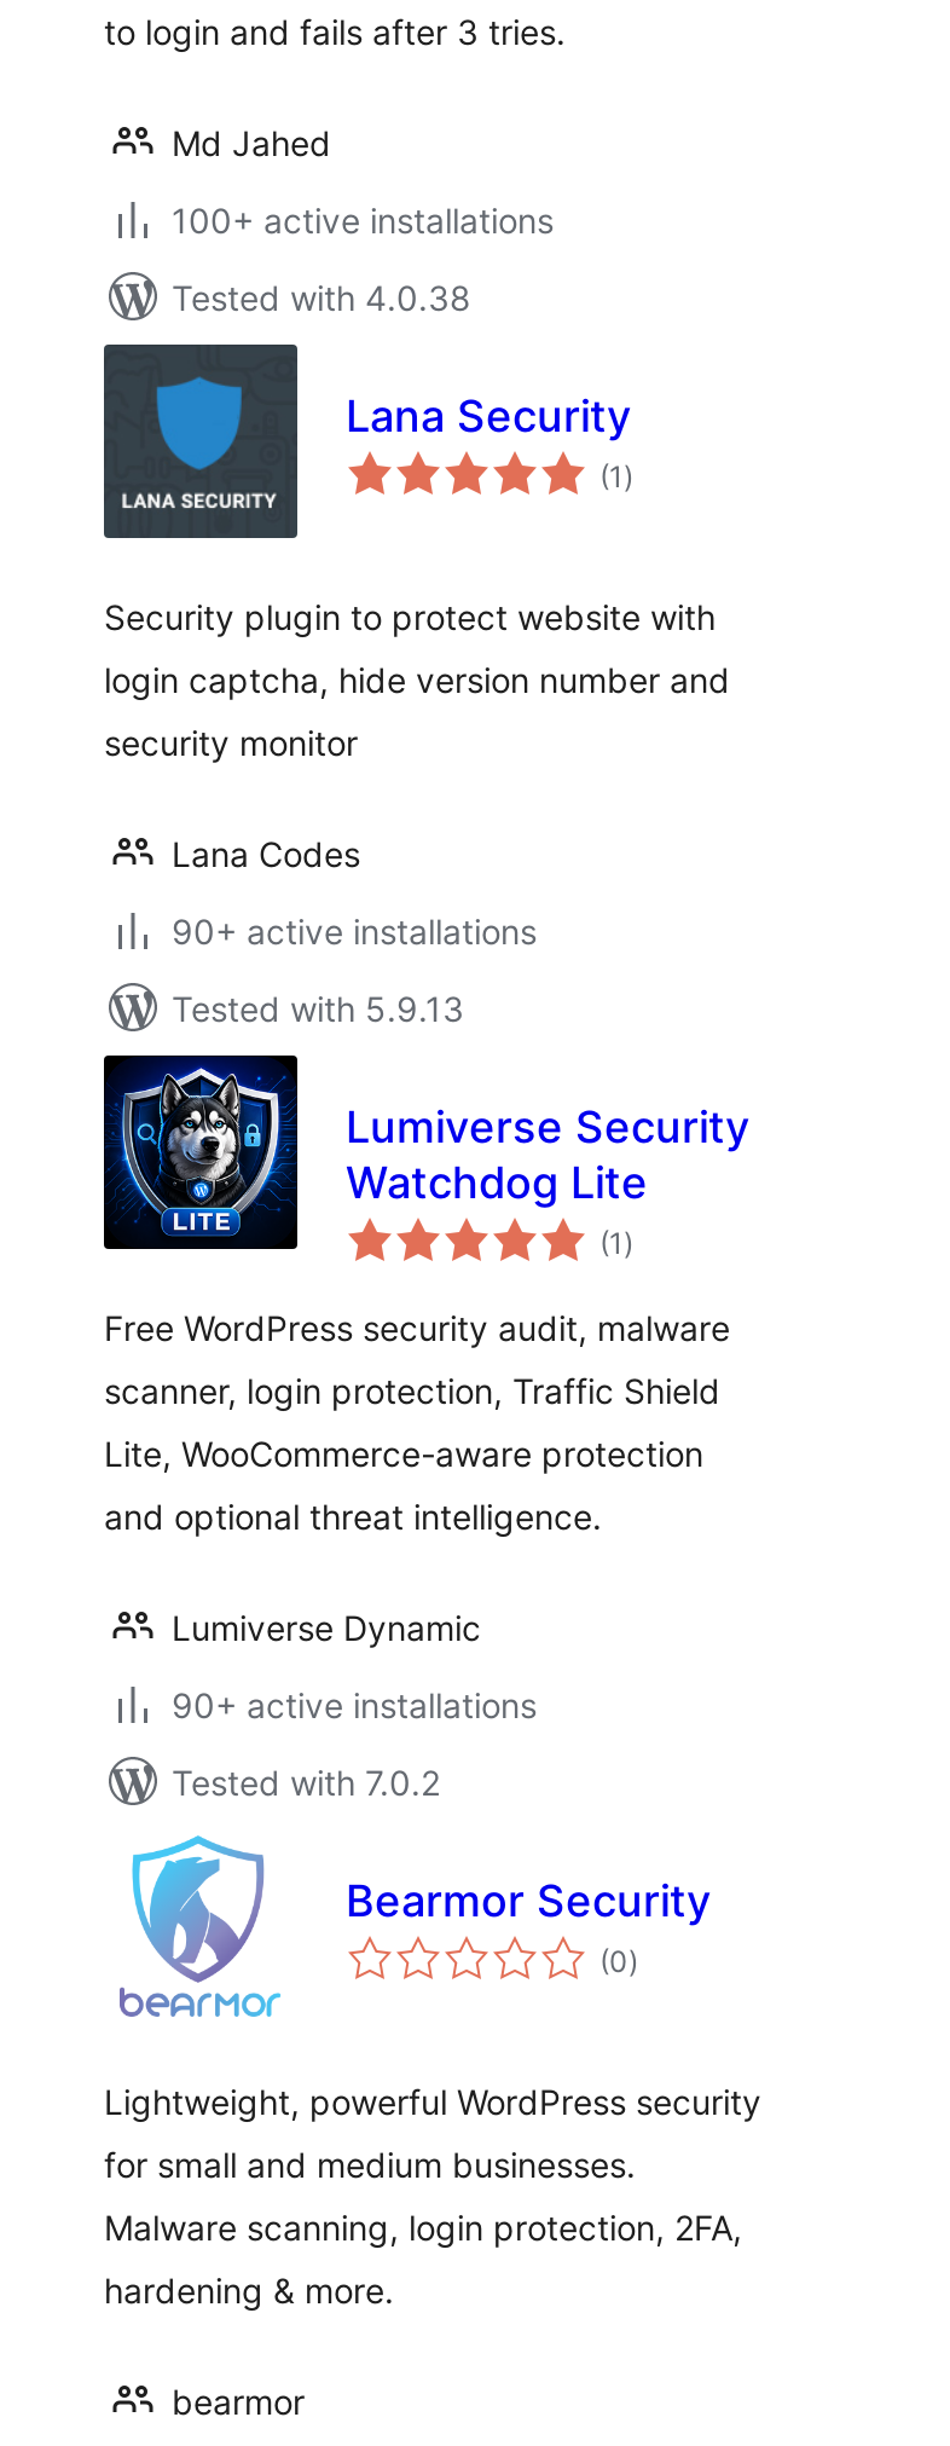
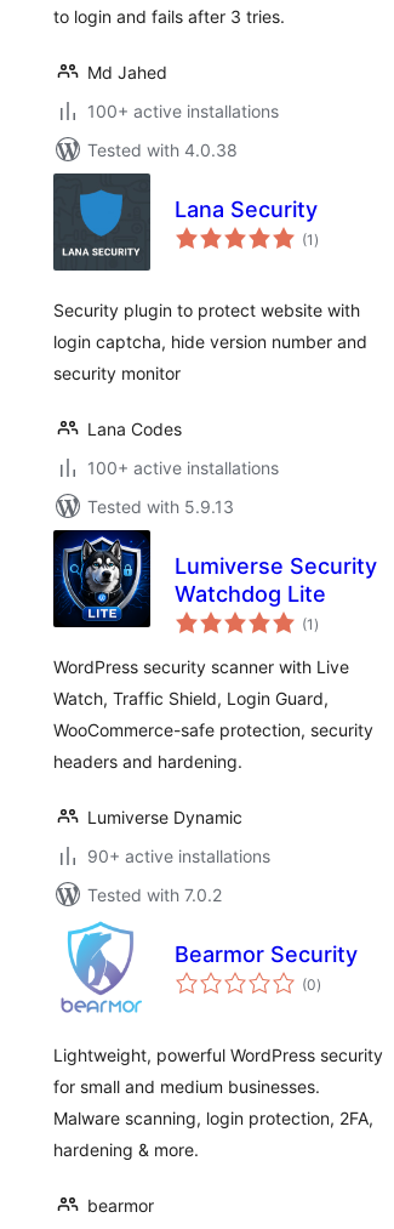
[172,910,537,952] 90+ active installations -> [87,457,279,478] 100+ active installations
[104,1307,730,1348] Free WordPress security audit, malware -> [53,656,349,677] WordPress security scanner with Live
[104,1370,720,1411] scanner, login protection, Traffic Shield -> [53,688,329,709] Watch, Traffic Shield, Login Guard,
[104,1433,703,1474] Lite, WooCommerce-aware protection -> [53,719,373,740] WooCommerce-safe protection, security
[104,1496,602,1537] and optional threat intelligence. -> [53,751,242,772] headers and hardening.

